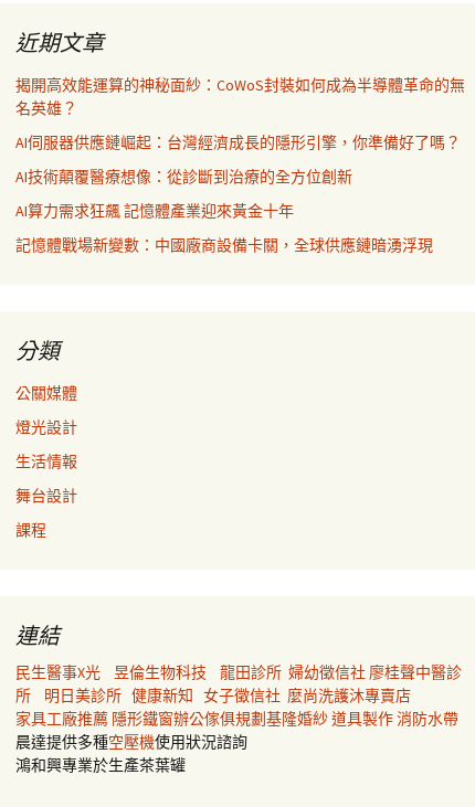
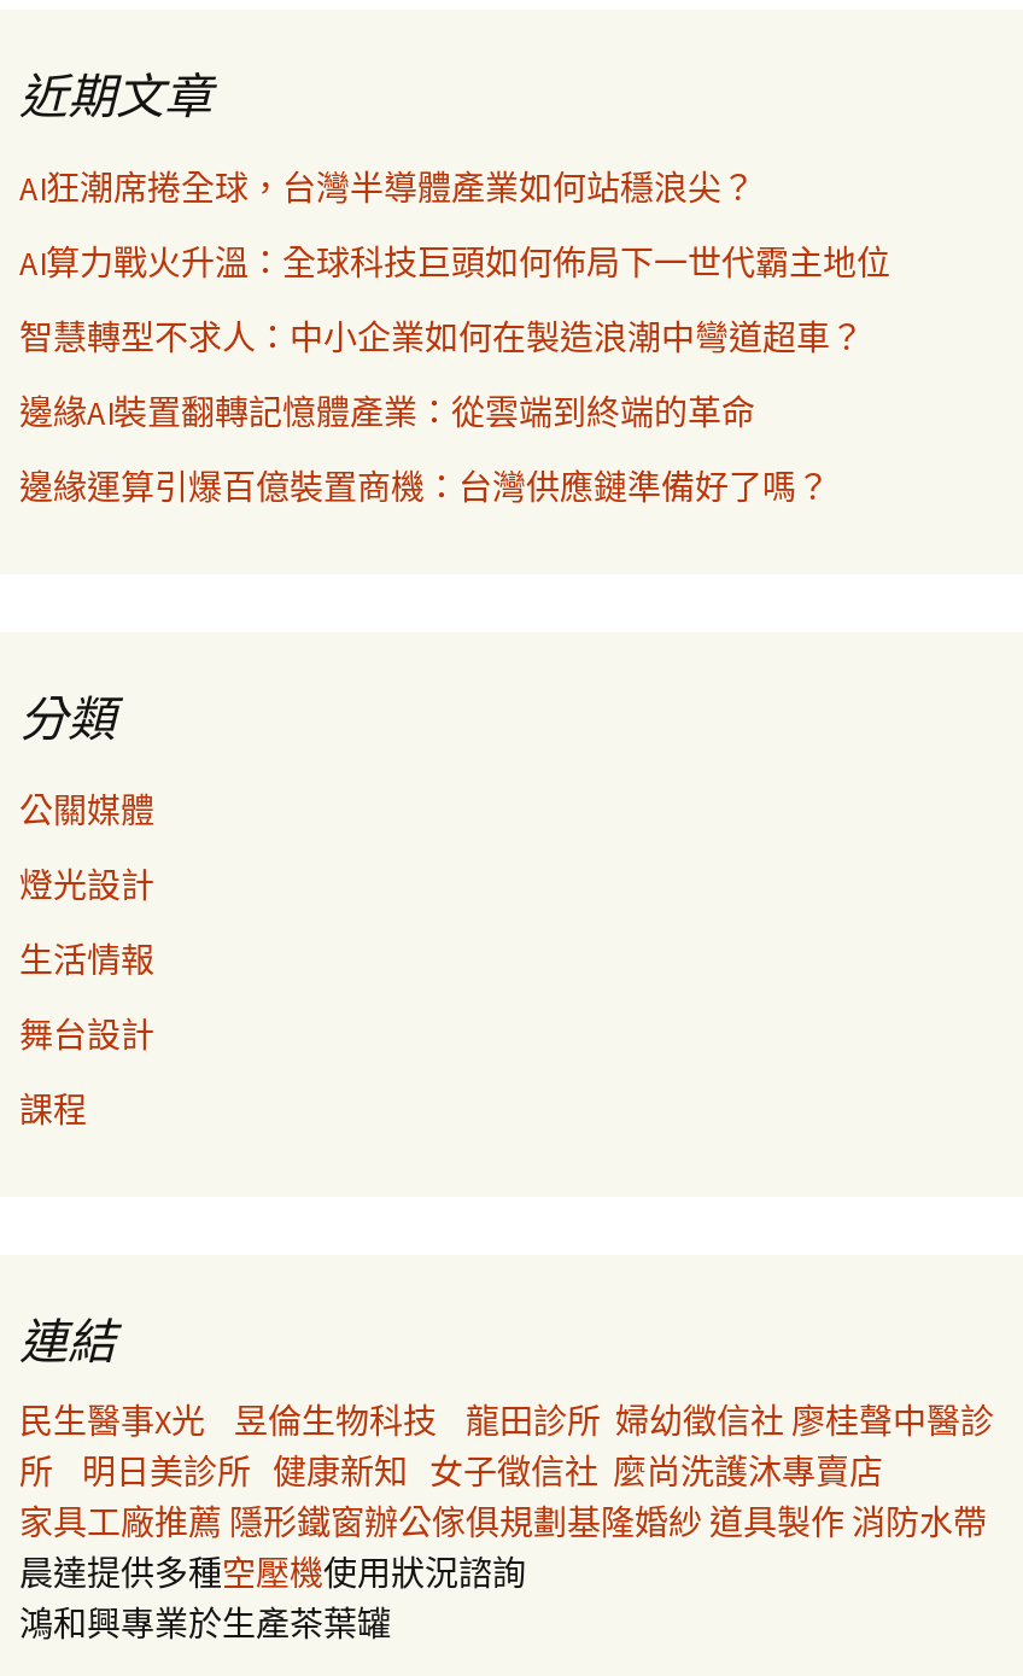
[15,75,465,118] 揭開高效能運算的神秘面紗：CoWoS封裝如何成為半導體革命的無 | 名英雄？ -> [19,167,755,210] AI狂潮席捲全球，台灣半導體產業如何站穩浪尖？
[15,132,461,152] AI伺服器供應鏈崛起：台灣經濟成長的隱形引擎，你準備好了嗎？ -> [19,241,890,285] AI算力戰火升溫：全球科技巨頭如何佈局下一世代霸主地位
[15,167,352,187] AI技術顛覆醫療想像：從診斷到治療的全方位創新 -> [19,316,864,360] 智慧轉型不求人：中小企業如何在製造浪潮中彎道超車？
[15,201,294,221] AI算力需求狂飆 記憶體產業迎來黃金十年 -> [19,391,755,434] 邊緣AI裝置翻轉記憶體產業：從雲端到終端的革命
[15,235,433,255] 記憶體戰場新變數：中國廠商設備卡關，全球供應鏈暗湧浮現 -> [19,466,830,509] 邊緣運算引爆百億裝置商機：台灣供應鏈準備好了嗎？

